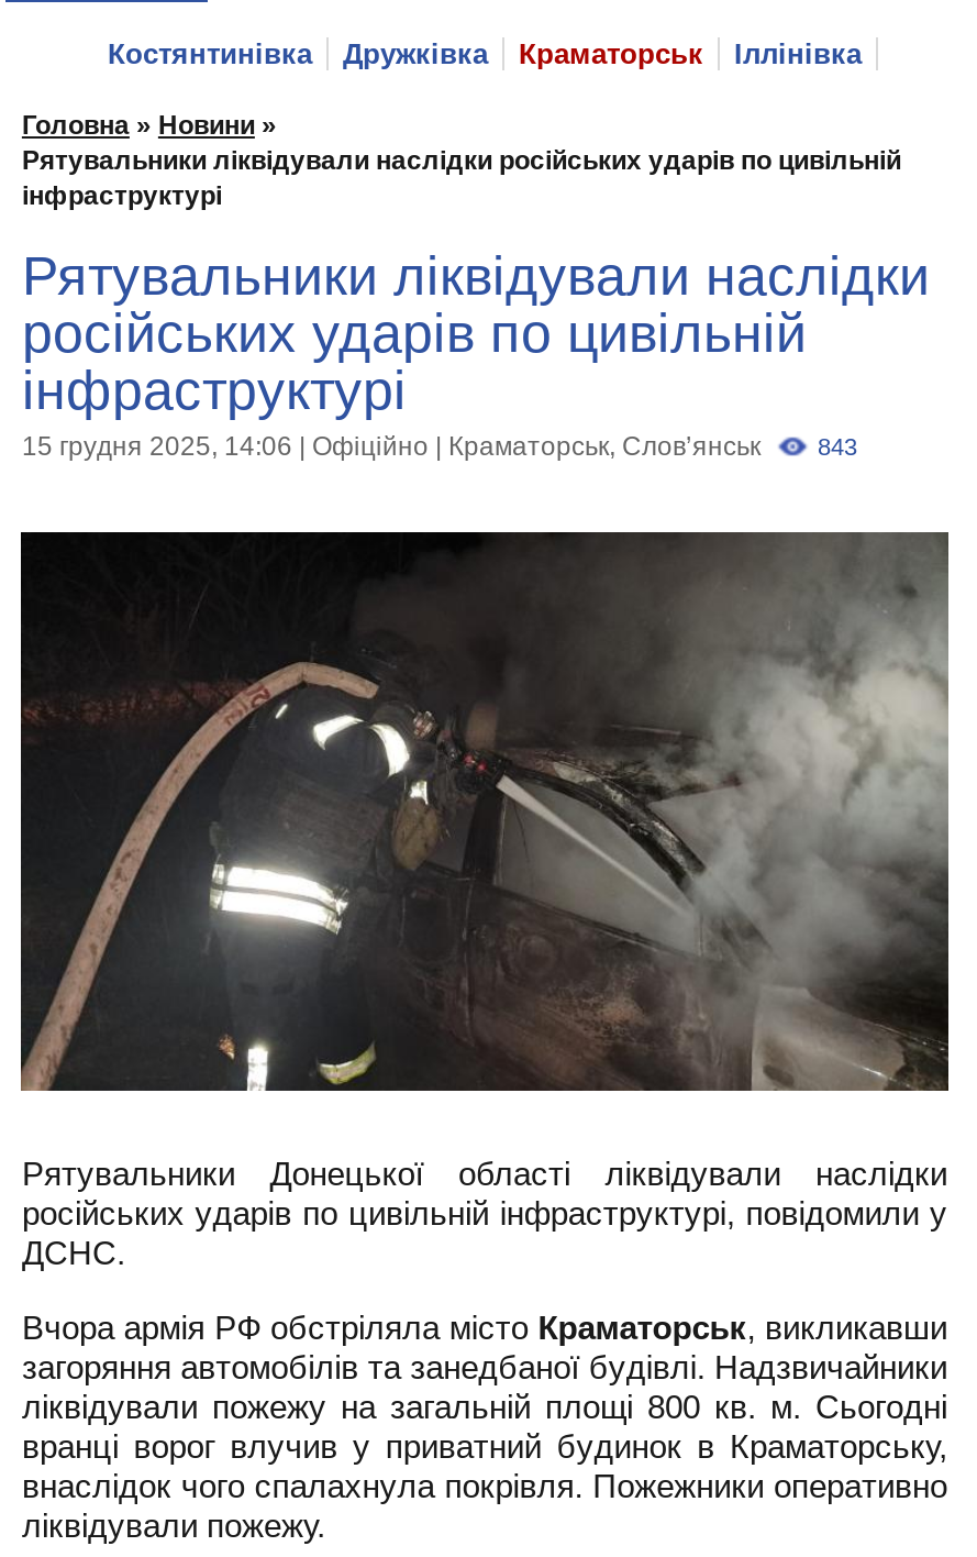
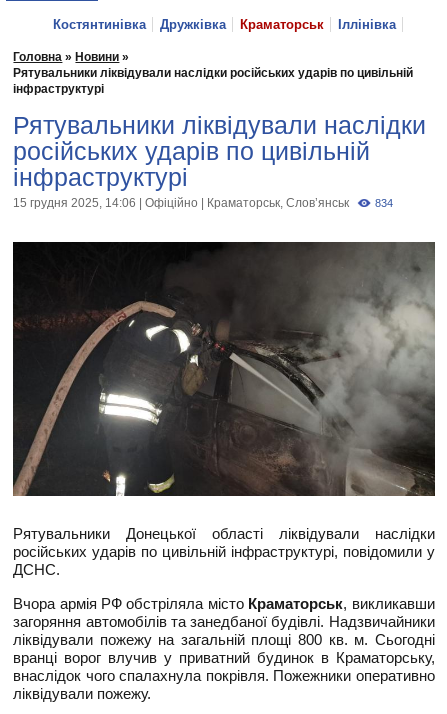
[817,433,857,459] 843 -> [375,197,393,209] 834

